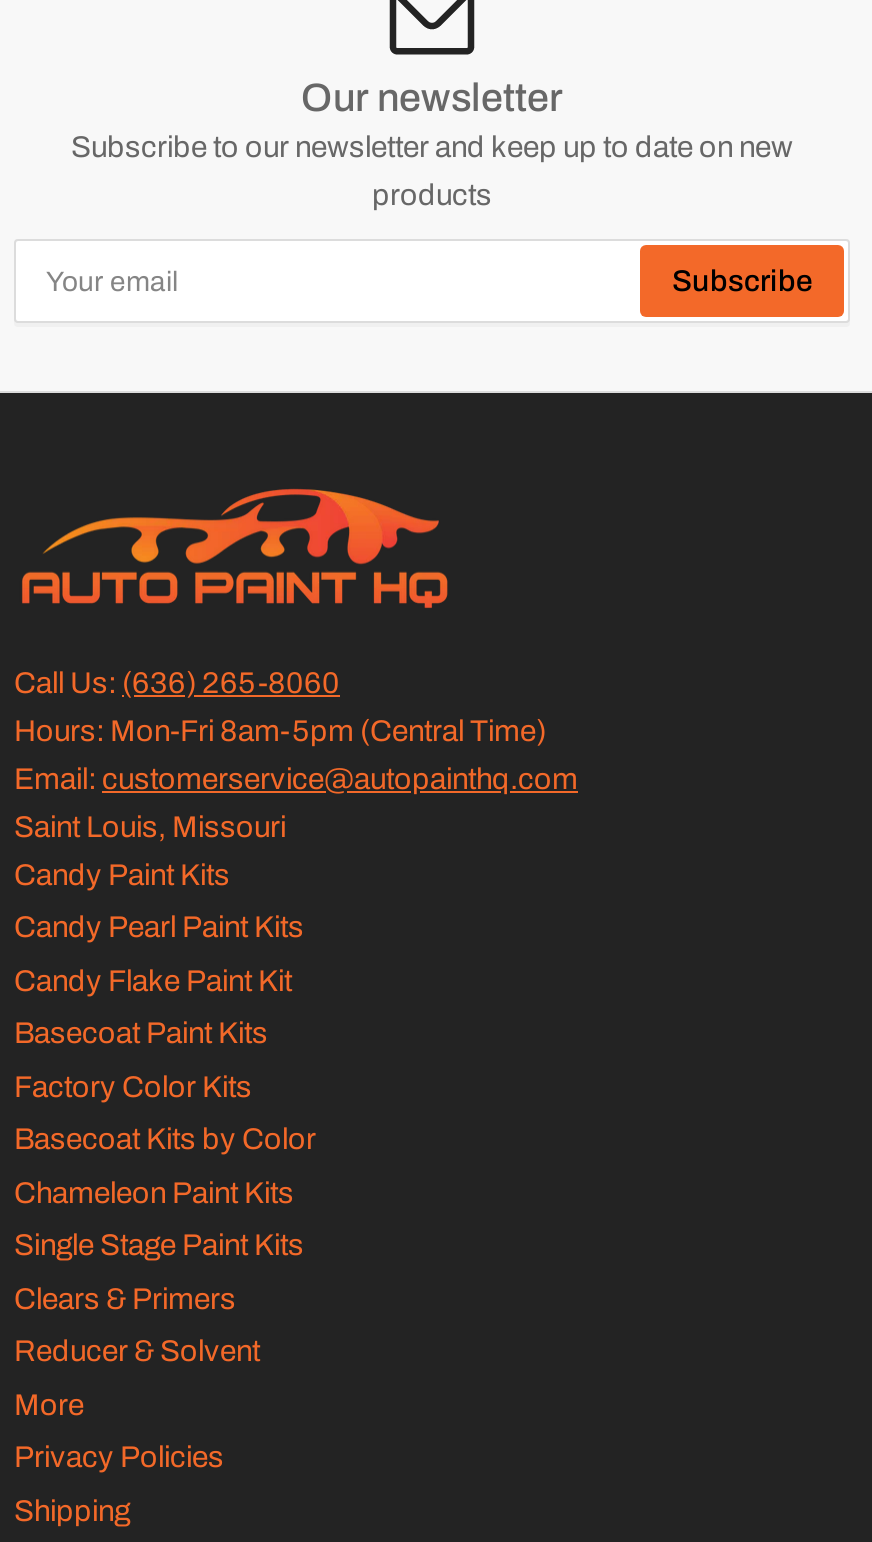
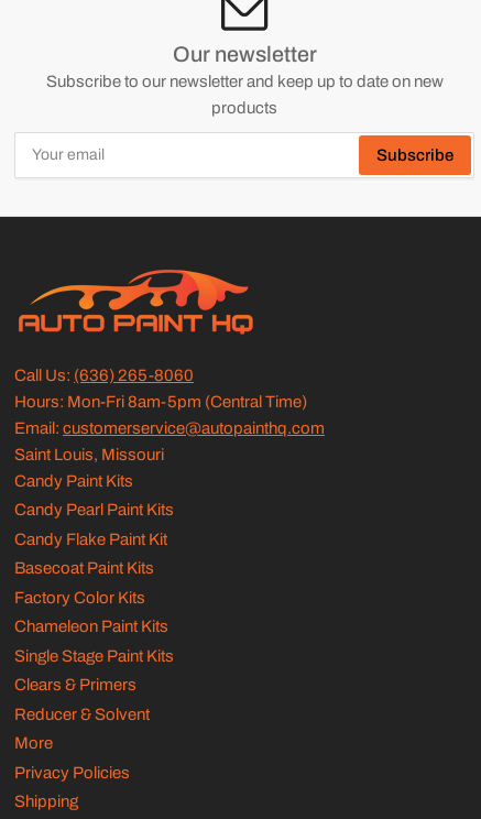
[14,1123,316,1155] Basecoat Kits by Color -> none

